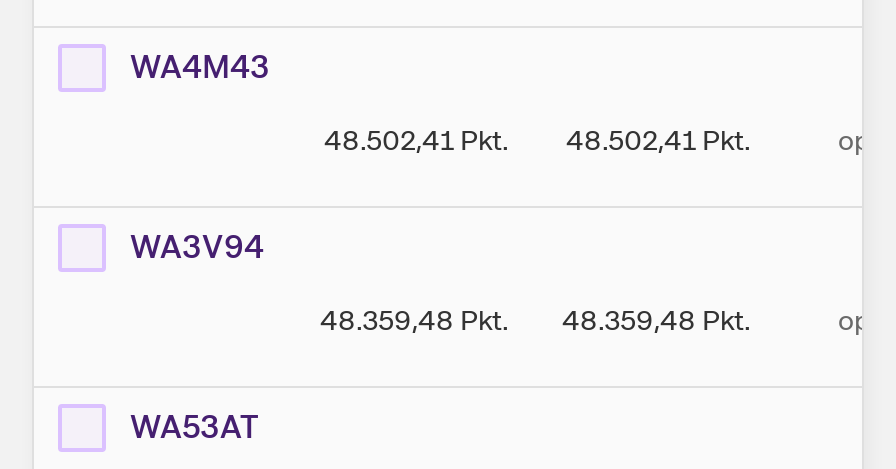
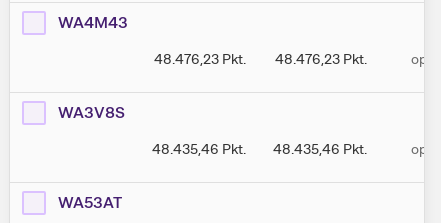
[324,122,508,158] 48.502,41 Pkt. -> [154,50,246,68] 48.476,23 Pkt.
[566,122,750,158] 48.502,41 Pkt. -> [275,50,367,68] 48.476,23 Pkt.
[130,226,264,268] WA3V94 -> [58,102,125,123] WA3V8S
[320,302,750,338] 48.359,48 Pkt. | 48.359,48 Pkt. -> [152,140,367,158] 48.435,46 Pkt. | 48.435,46 Pkt.

